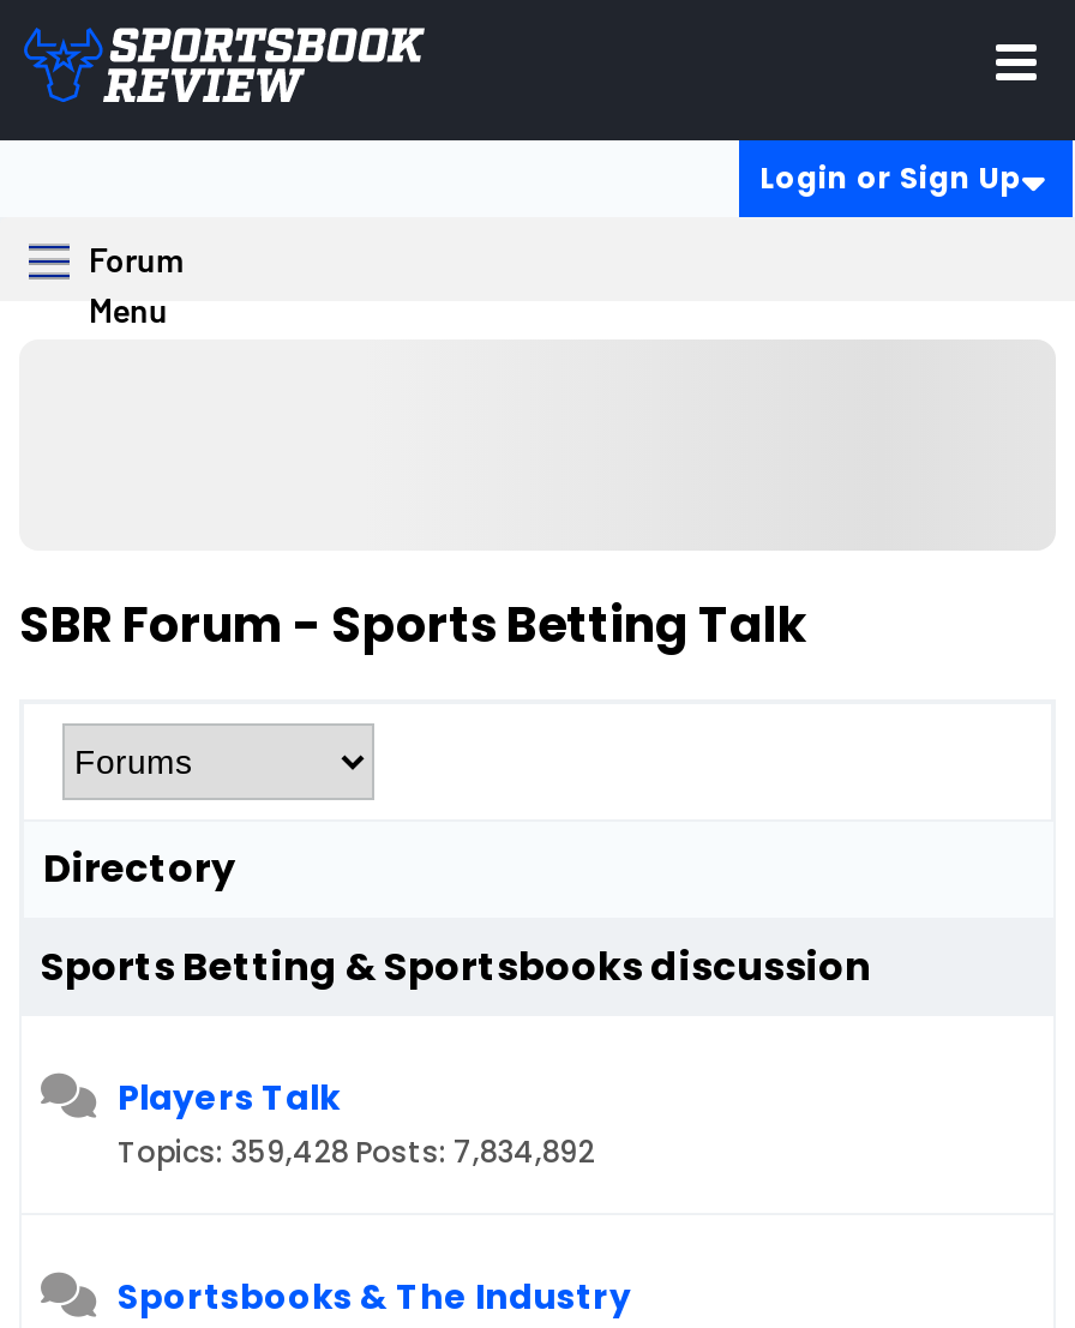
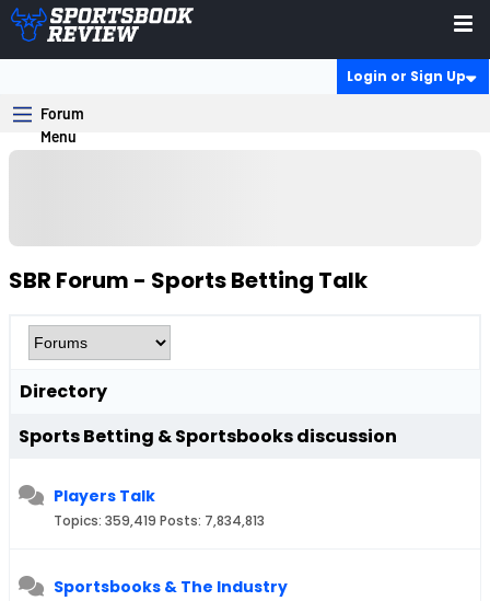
[118,1131,595,1172] Topics: 359,428 Posts: 7,834,892 -> [54,511,265,530] Topics: 359,419 Posts: 7,834,813

